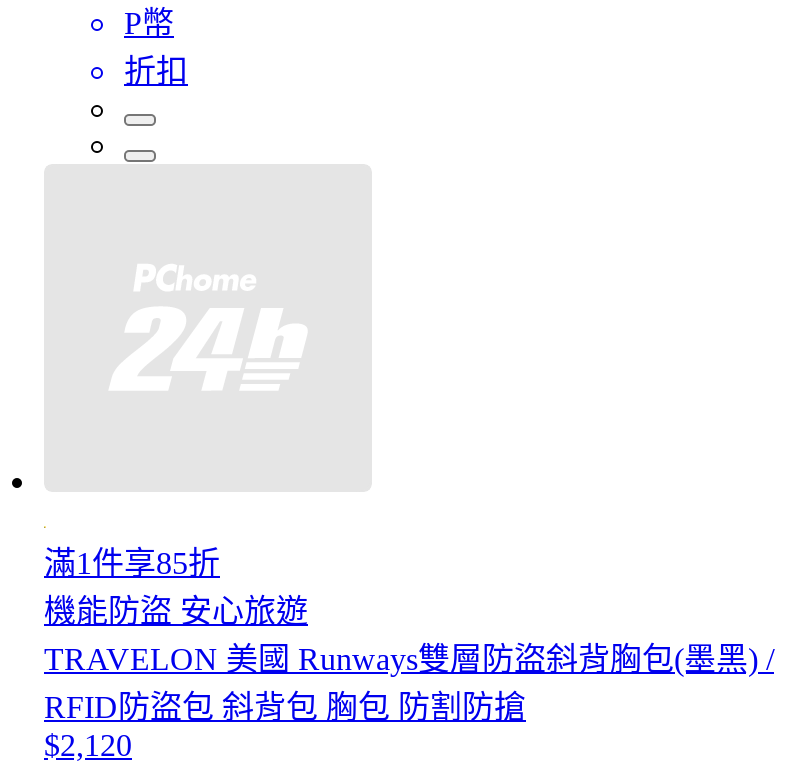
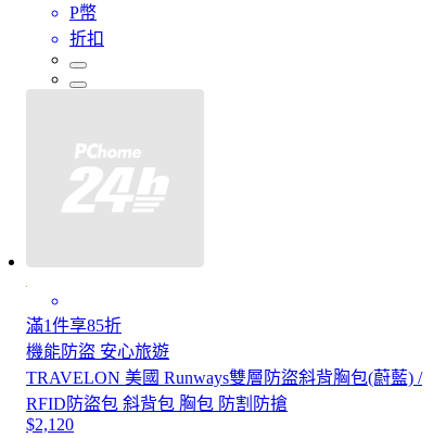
[44,642,774,676] TRAVELON 美國 Runways雙層防盜斜背胸包(墨黑) / -> [26,368,422,387] TRAVELON 美國 Runways雙層防盜斜背胸包(蔚藍) /

